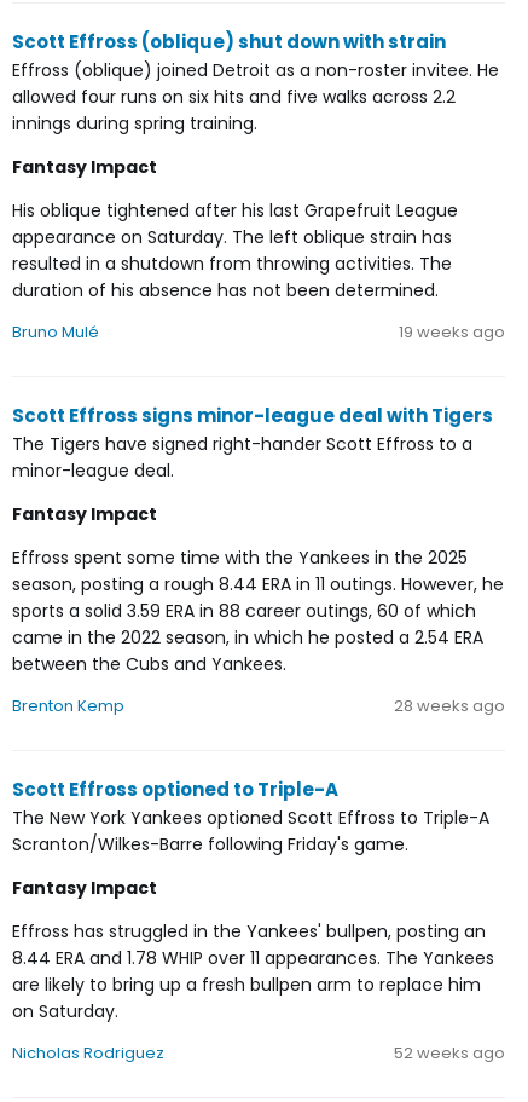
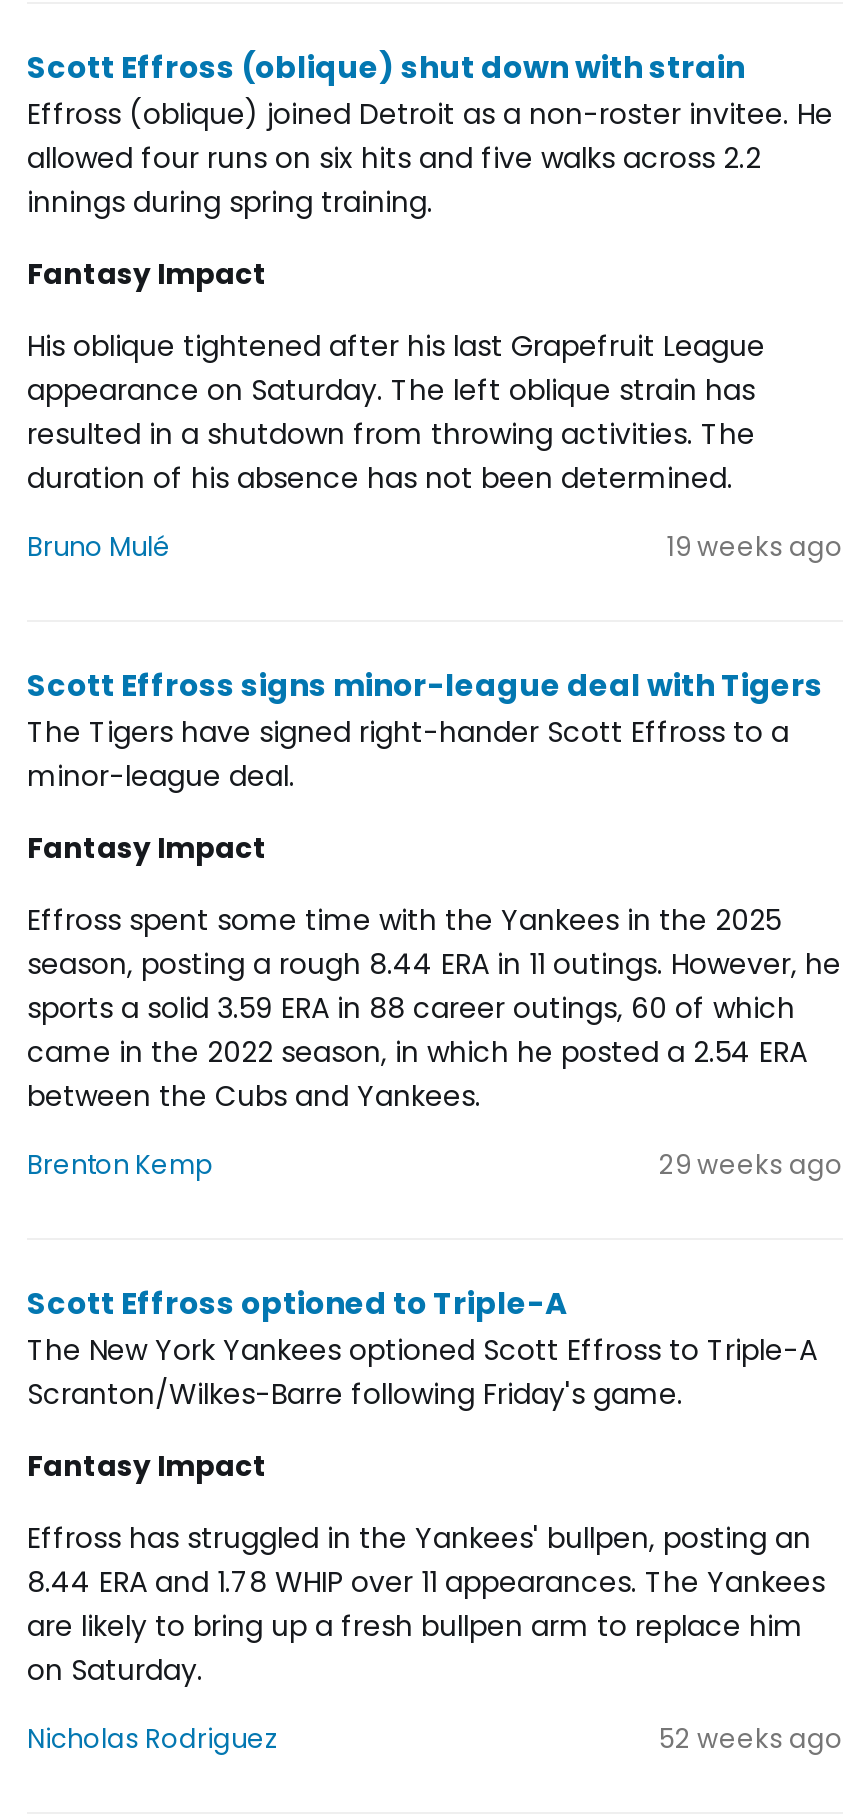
[394,695,505,718] 28 weeks ago -> [659,1147,843,1185] 29 weeks ago

